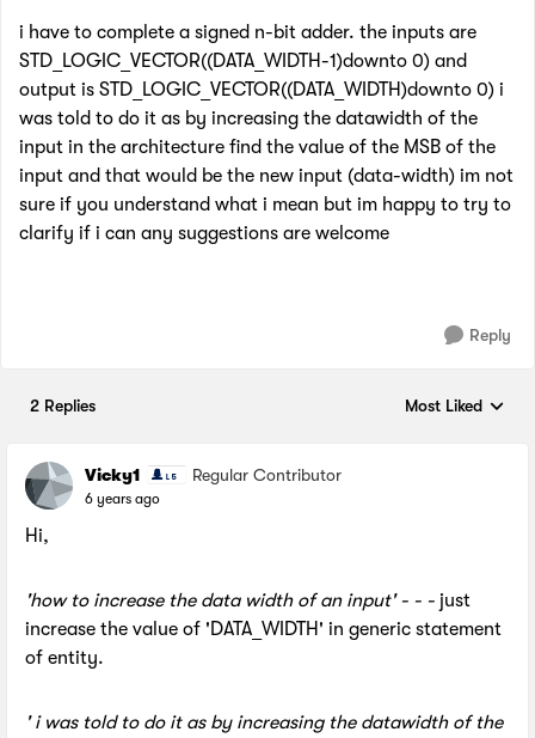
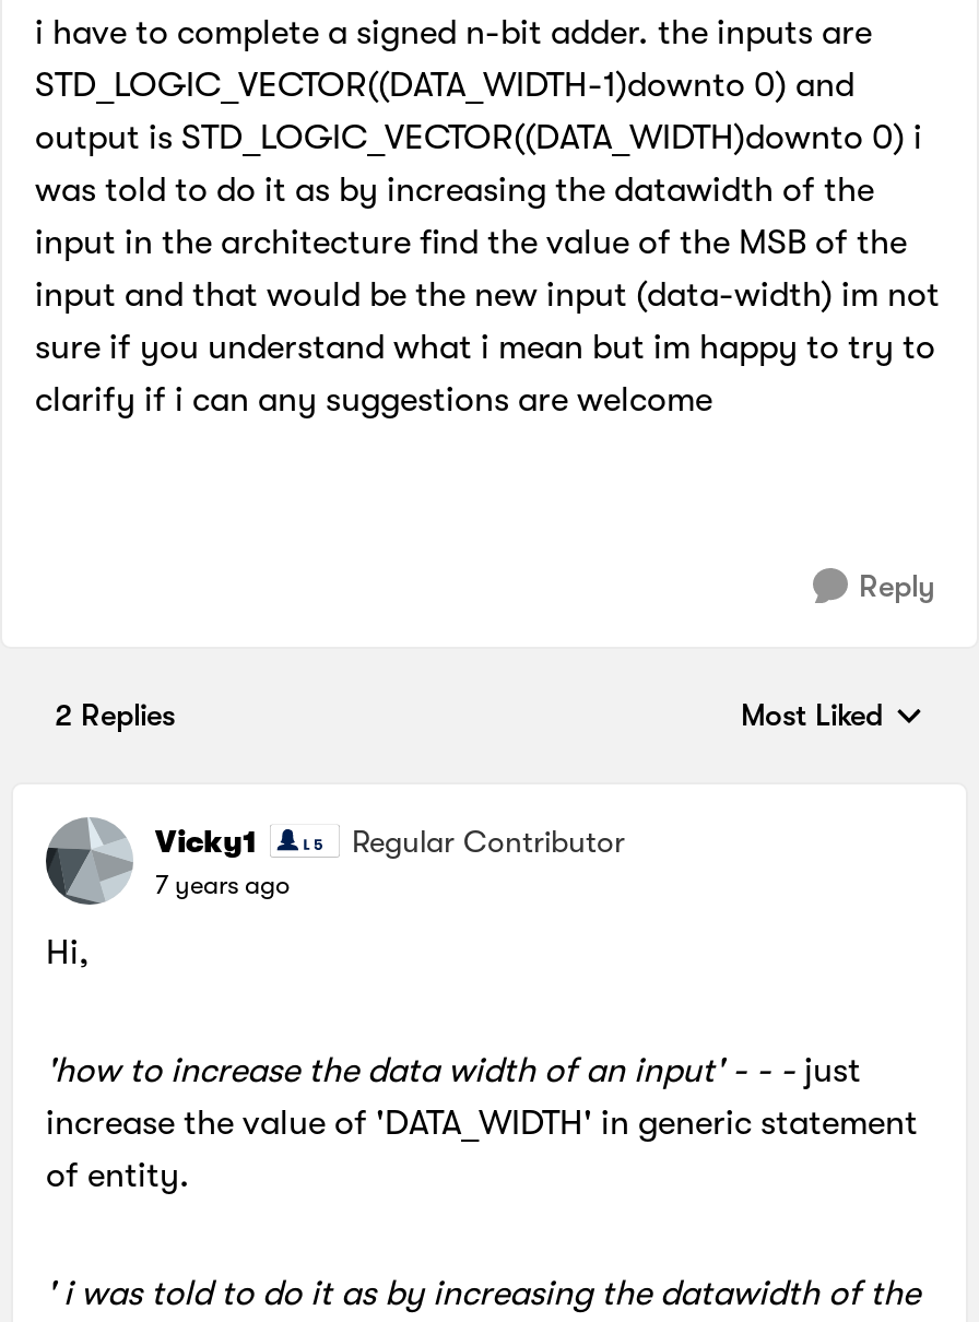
[85,490,160,507] 6 years ago -> [155,869,291,899] 7 years ago

